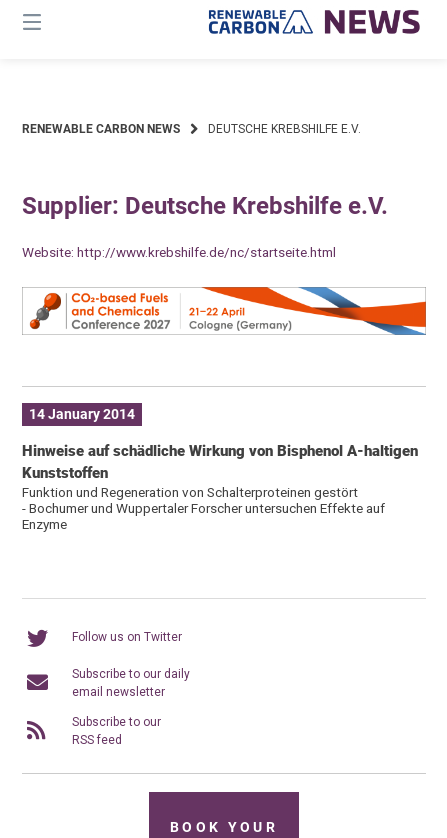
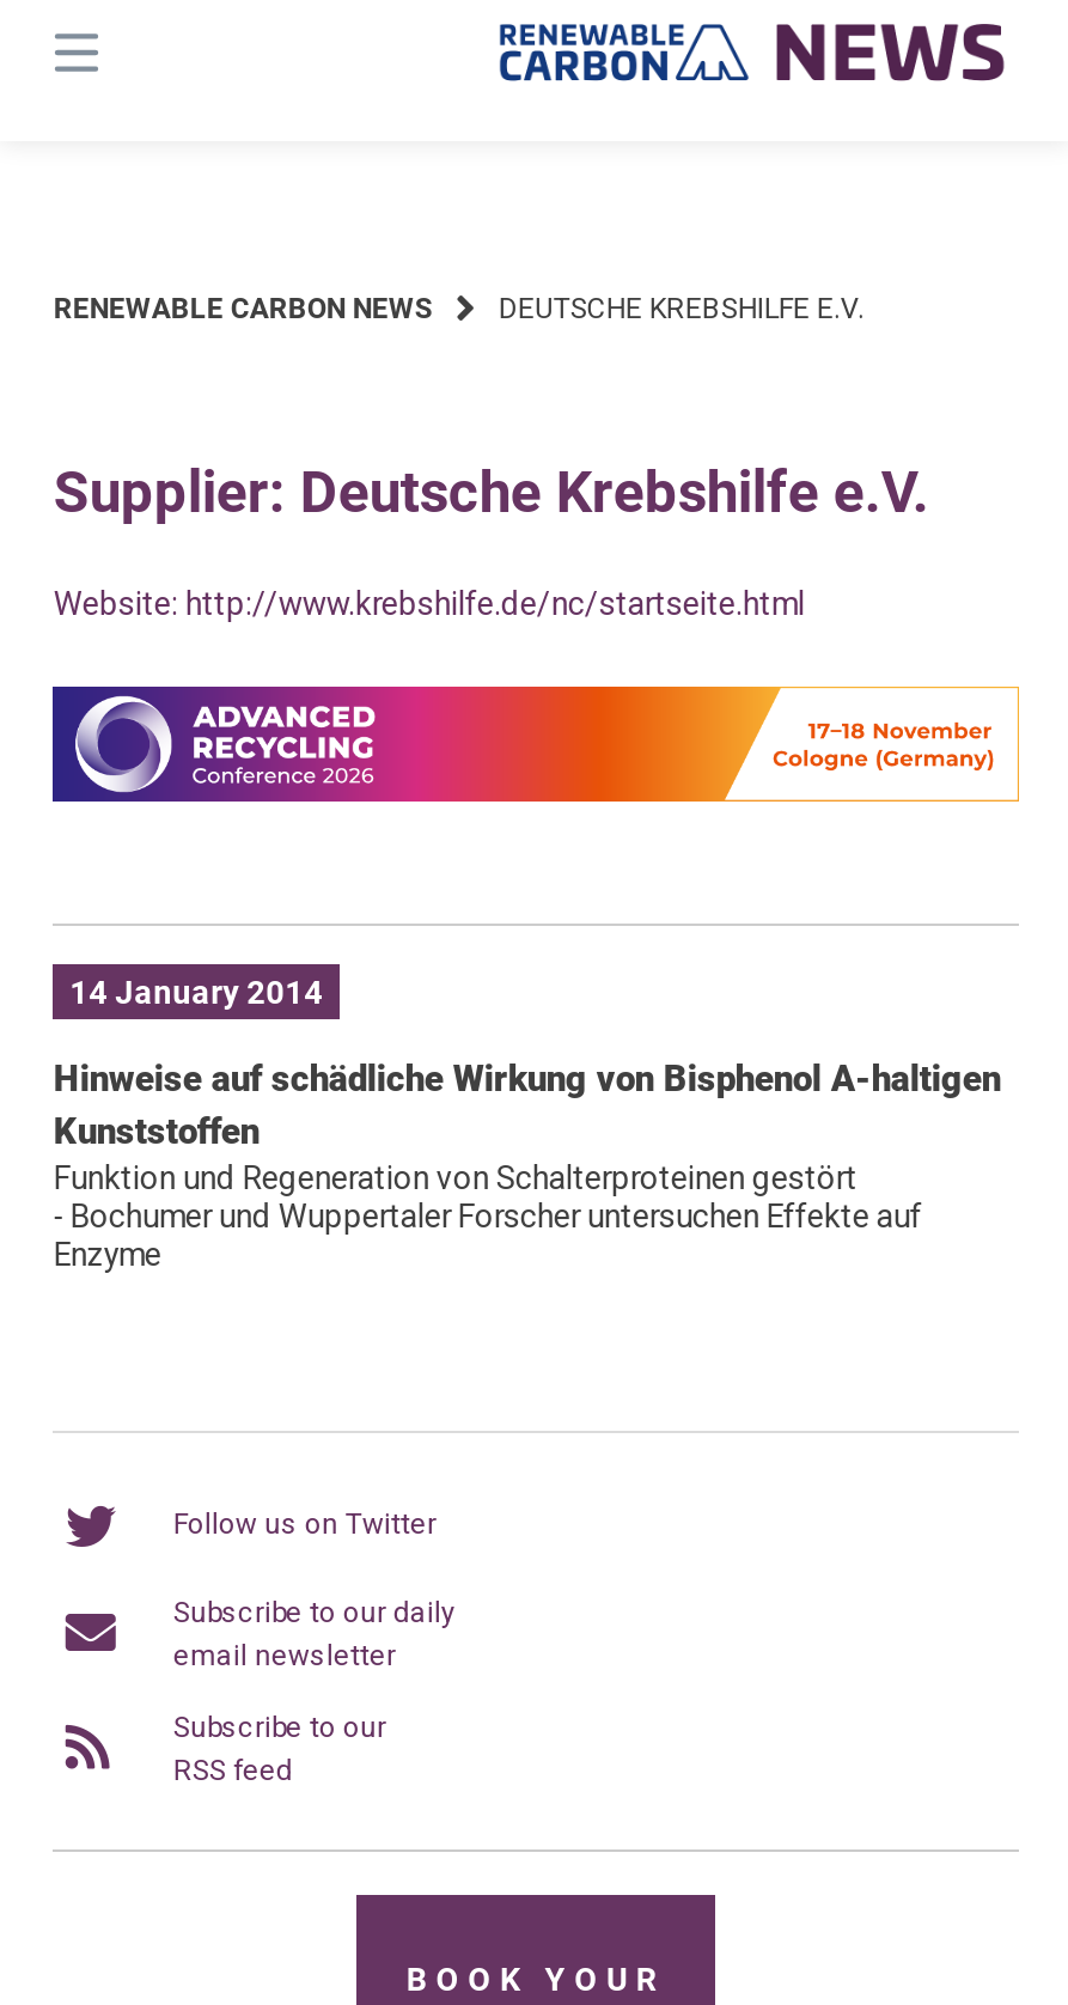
[22,286,427,336] [image] -> [50,684,1019,804] [image]

